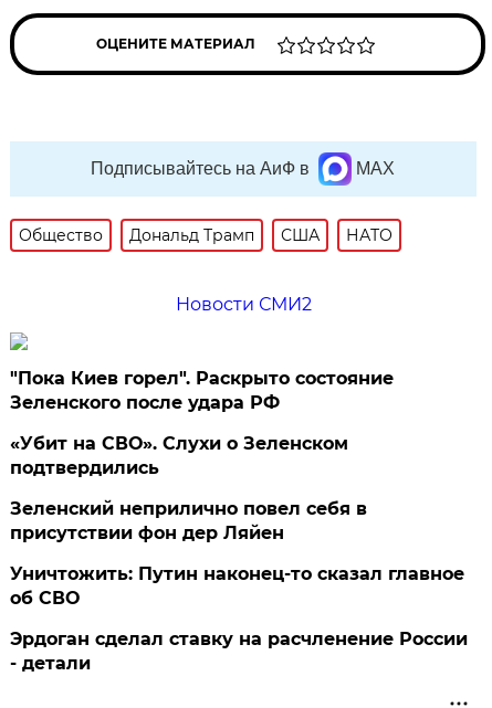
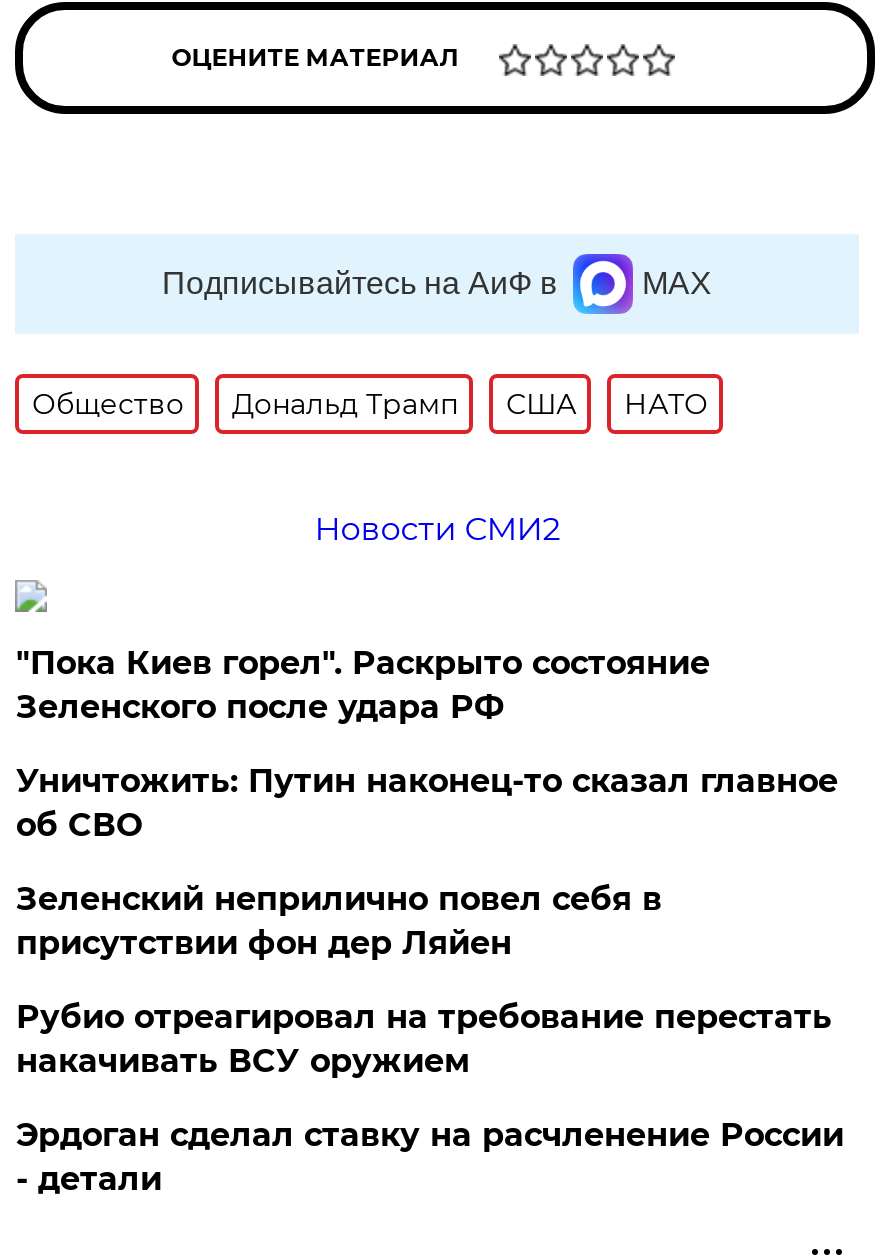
[10,433,349,478] «Убит на СВО». Слухи о Зеленском | подтвердились -> none
none -> [16,998,832,1080] Рубио отреагировал на требование перестать | накачивать ВСУ оружием
moved [10,563,465,609] -> [16,762,838,844]: Уничтожить: Путин наконец-то сказал главное | об СВО

